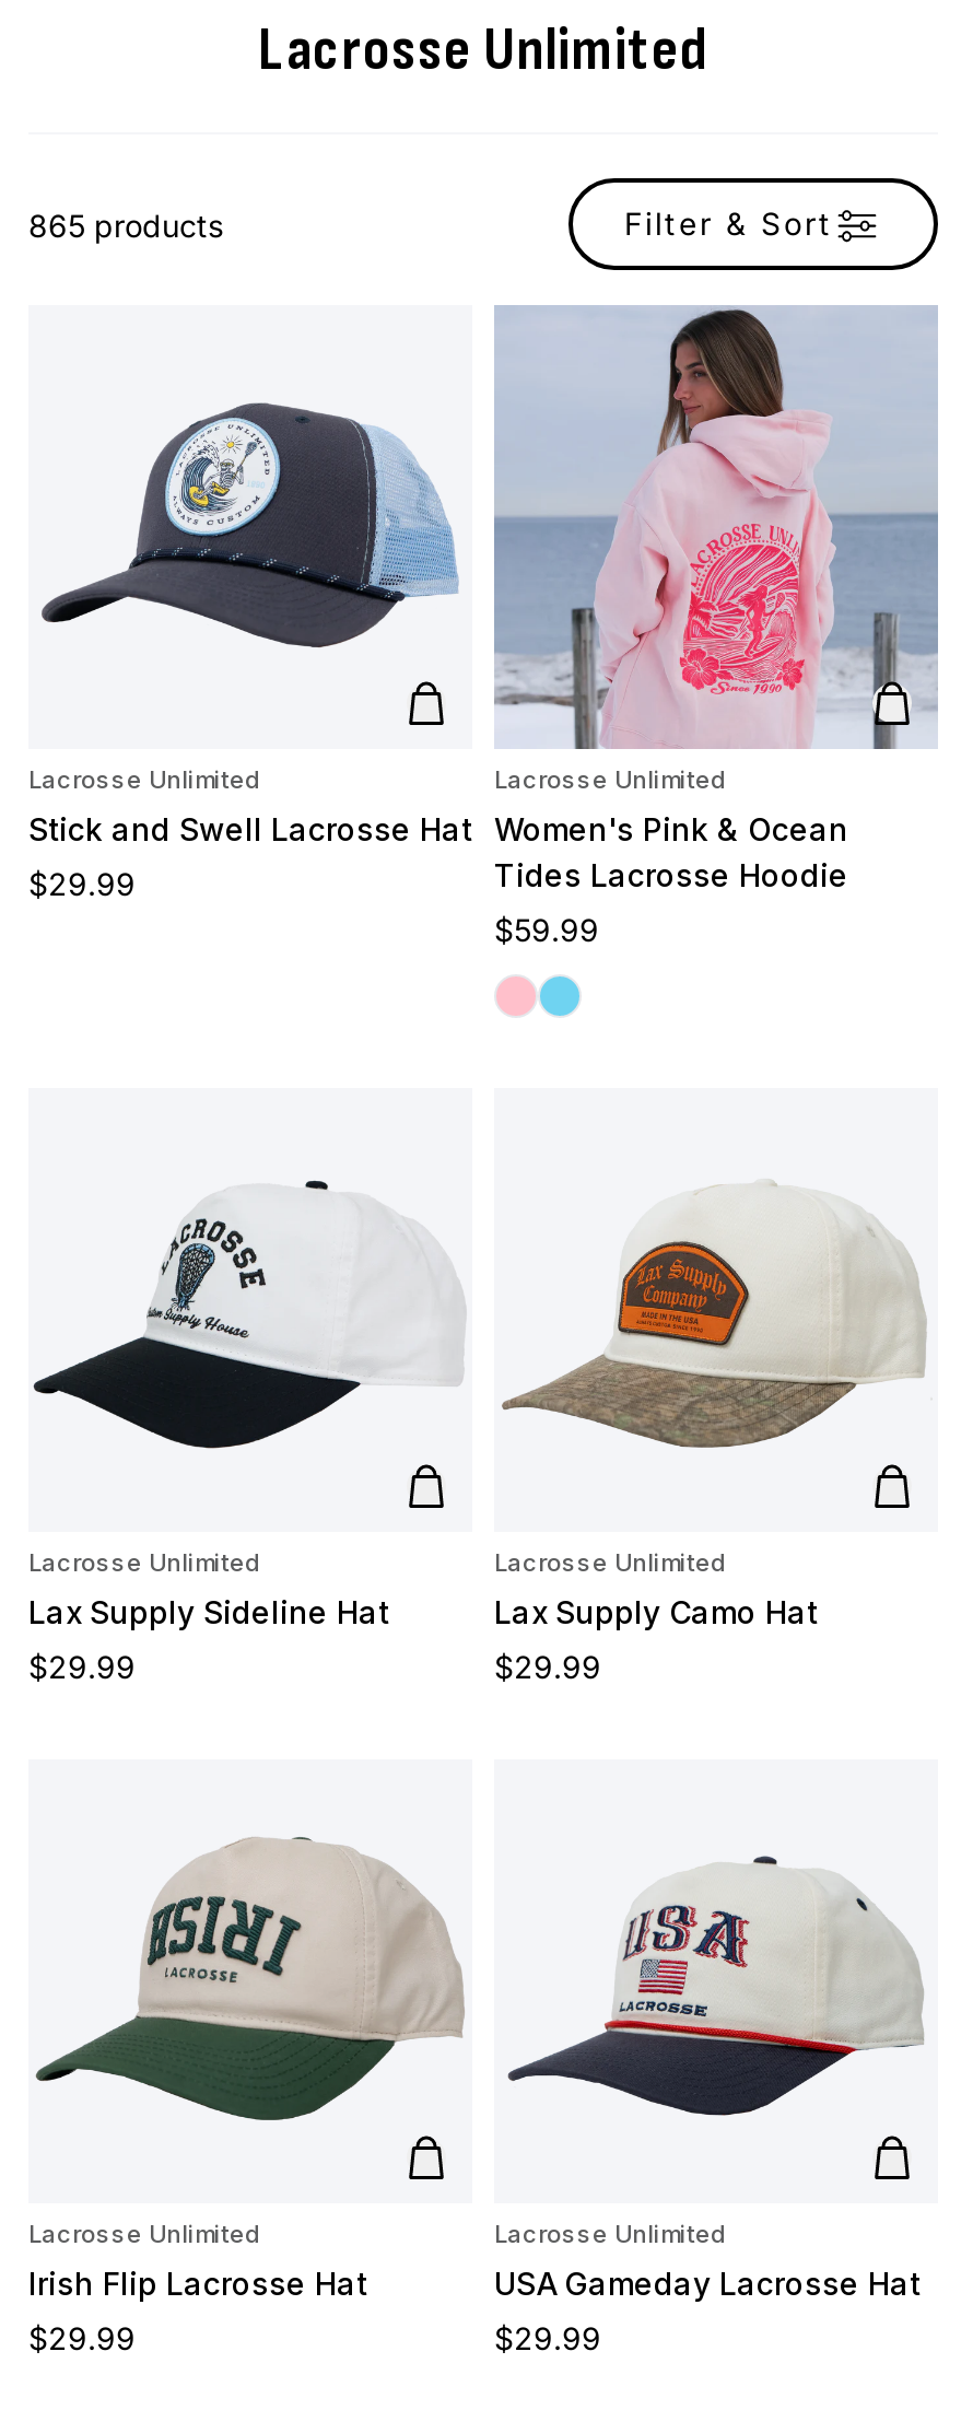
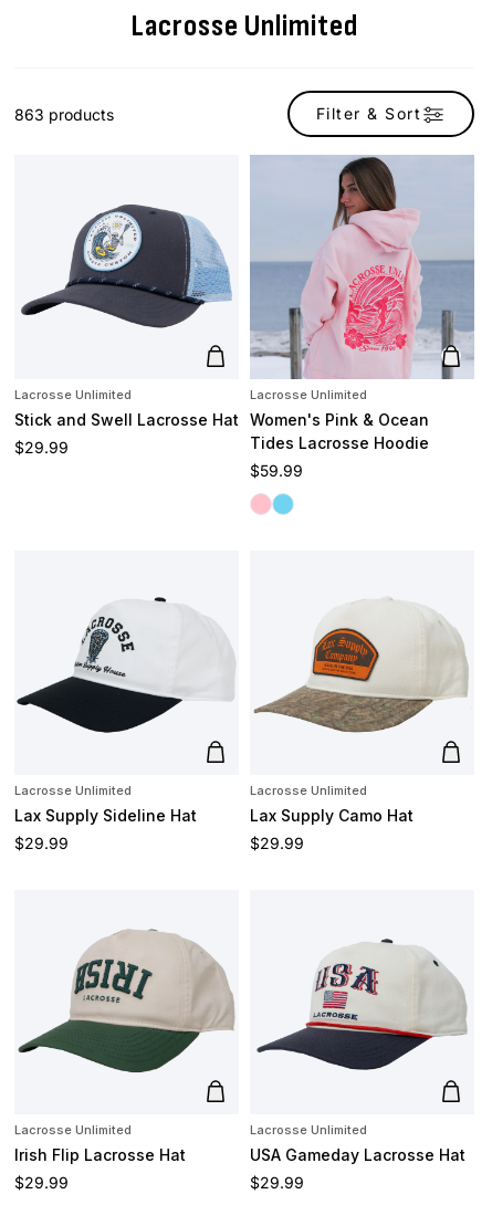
[28,206,223,243] 865 products -> [14,104,114,123] 863 products

